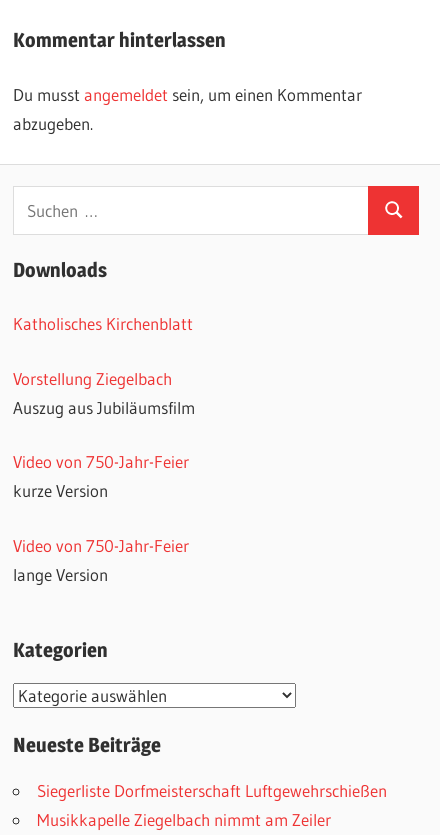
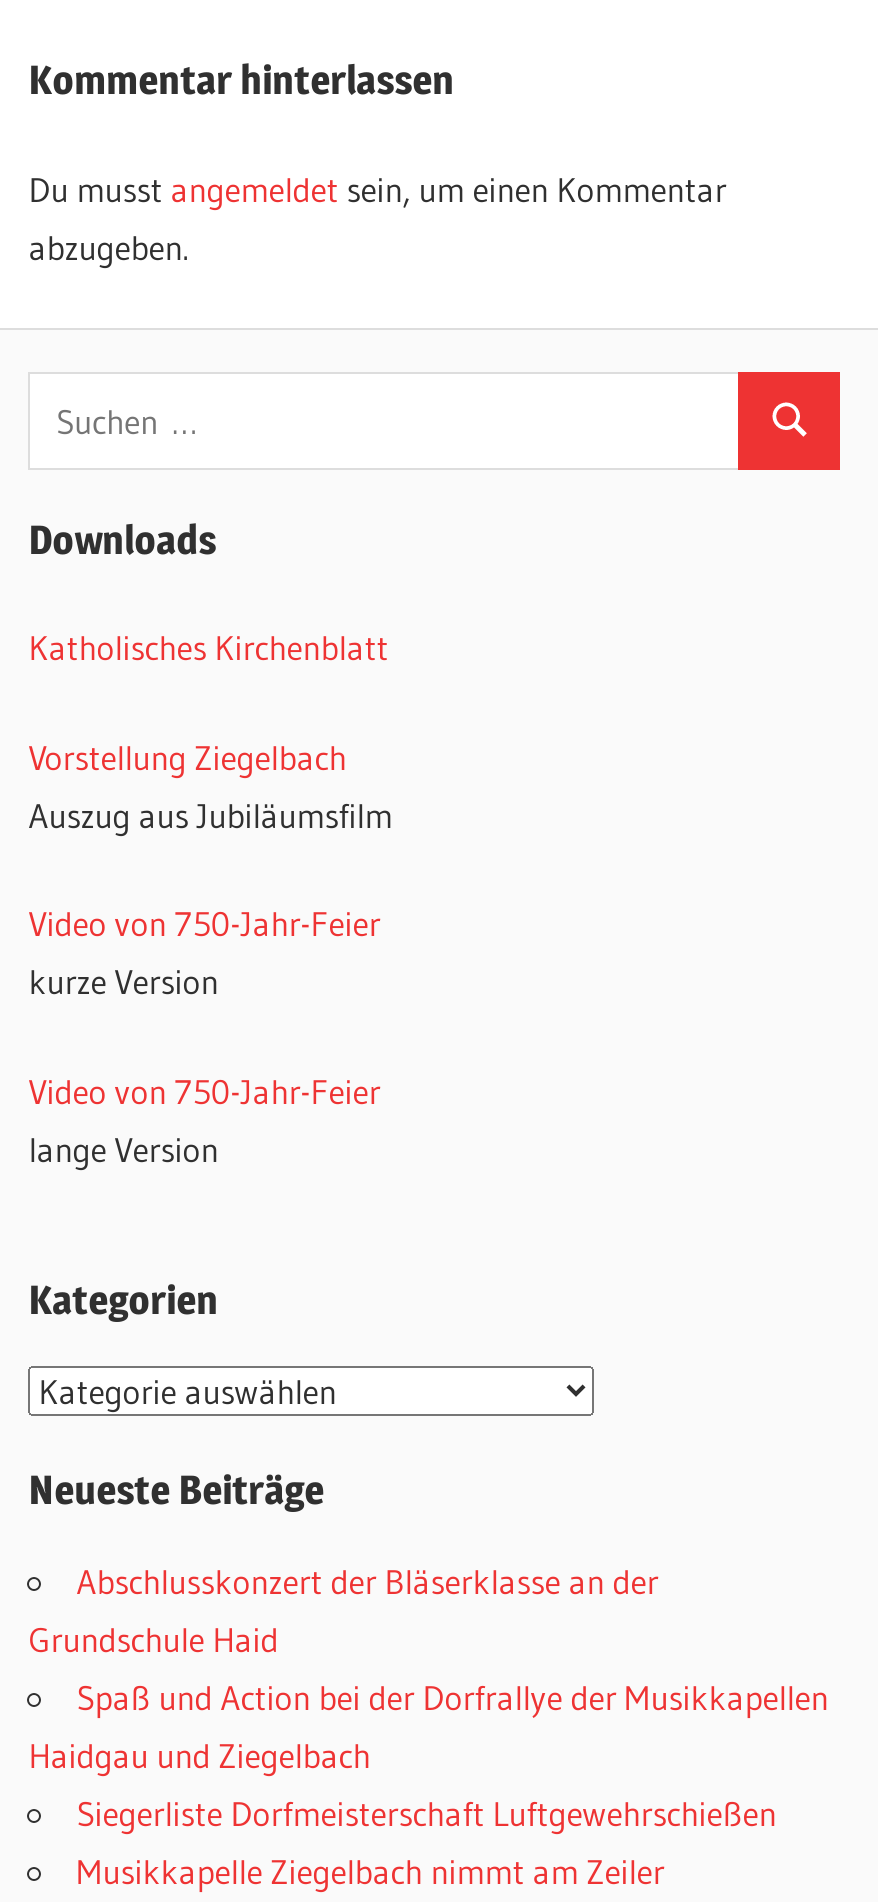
none -> [28,1560,828,1776] Abschlusskonzert der Bläserklasse an der | Grundschule Haid | Spaß und Action bei der Dorfrallye der Musikkapellen | Haidgau und Ziegelbach

